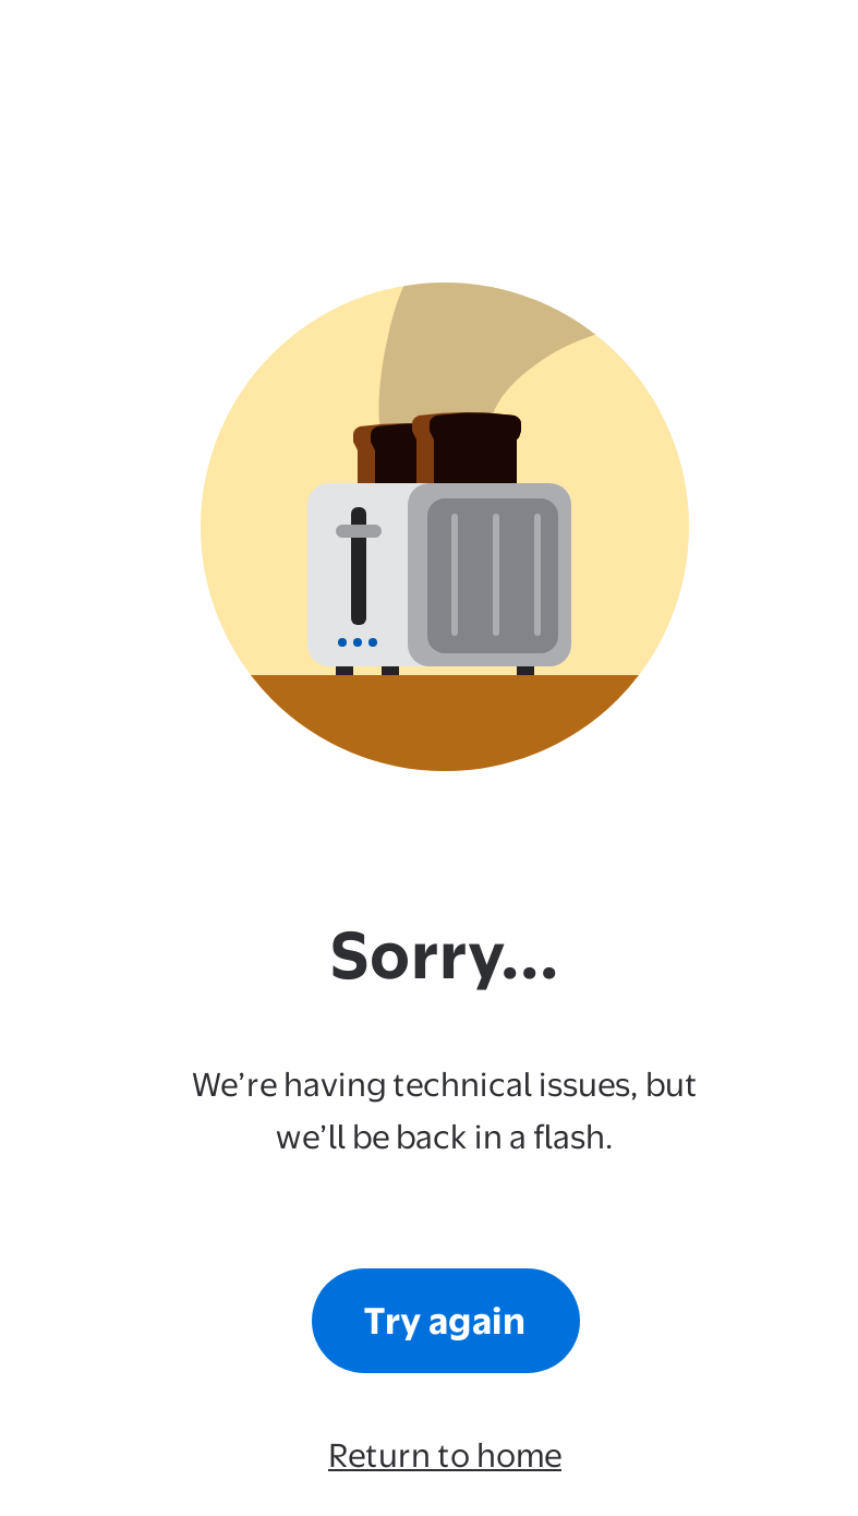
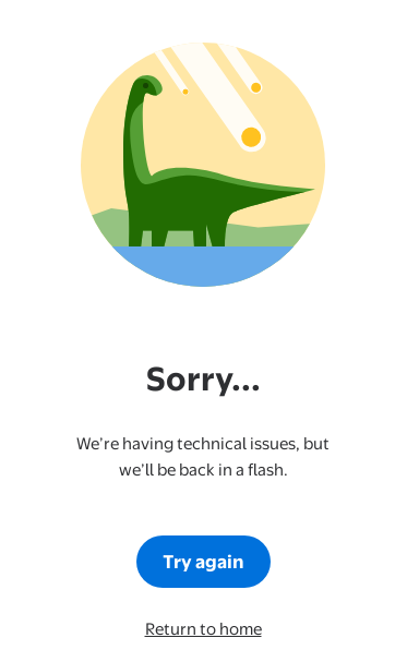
[225,282,661,773] [image] -> [92,44,314,288] [image]

